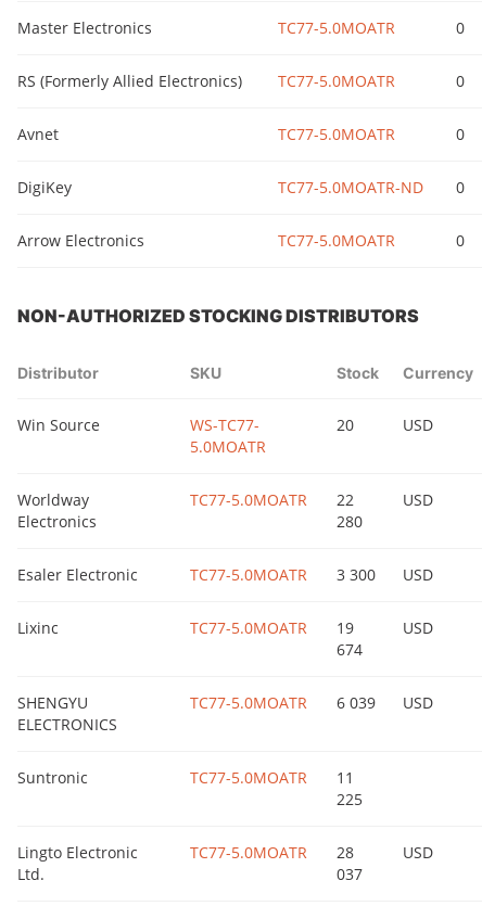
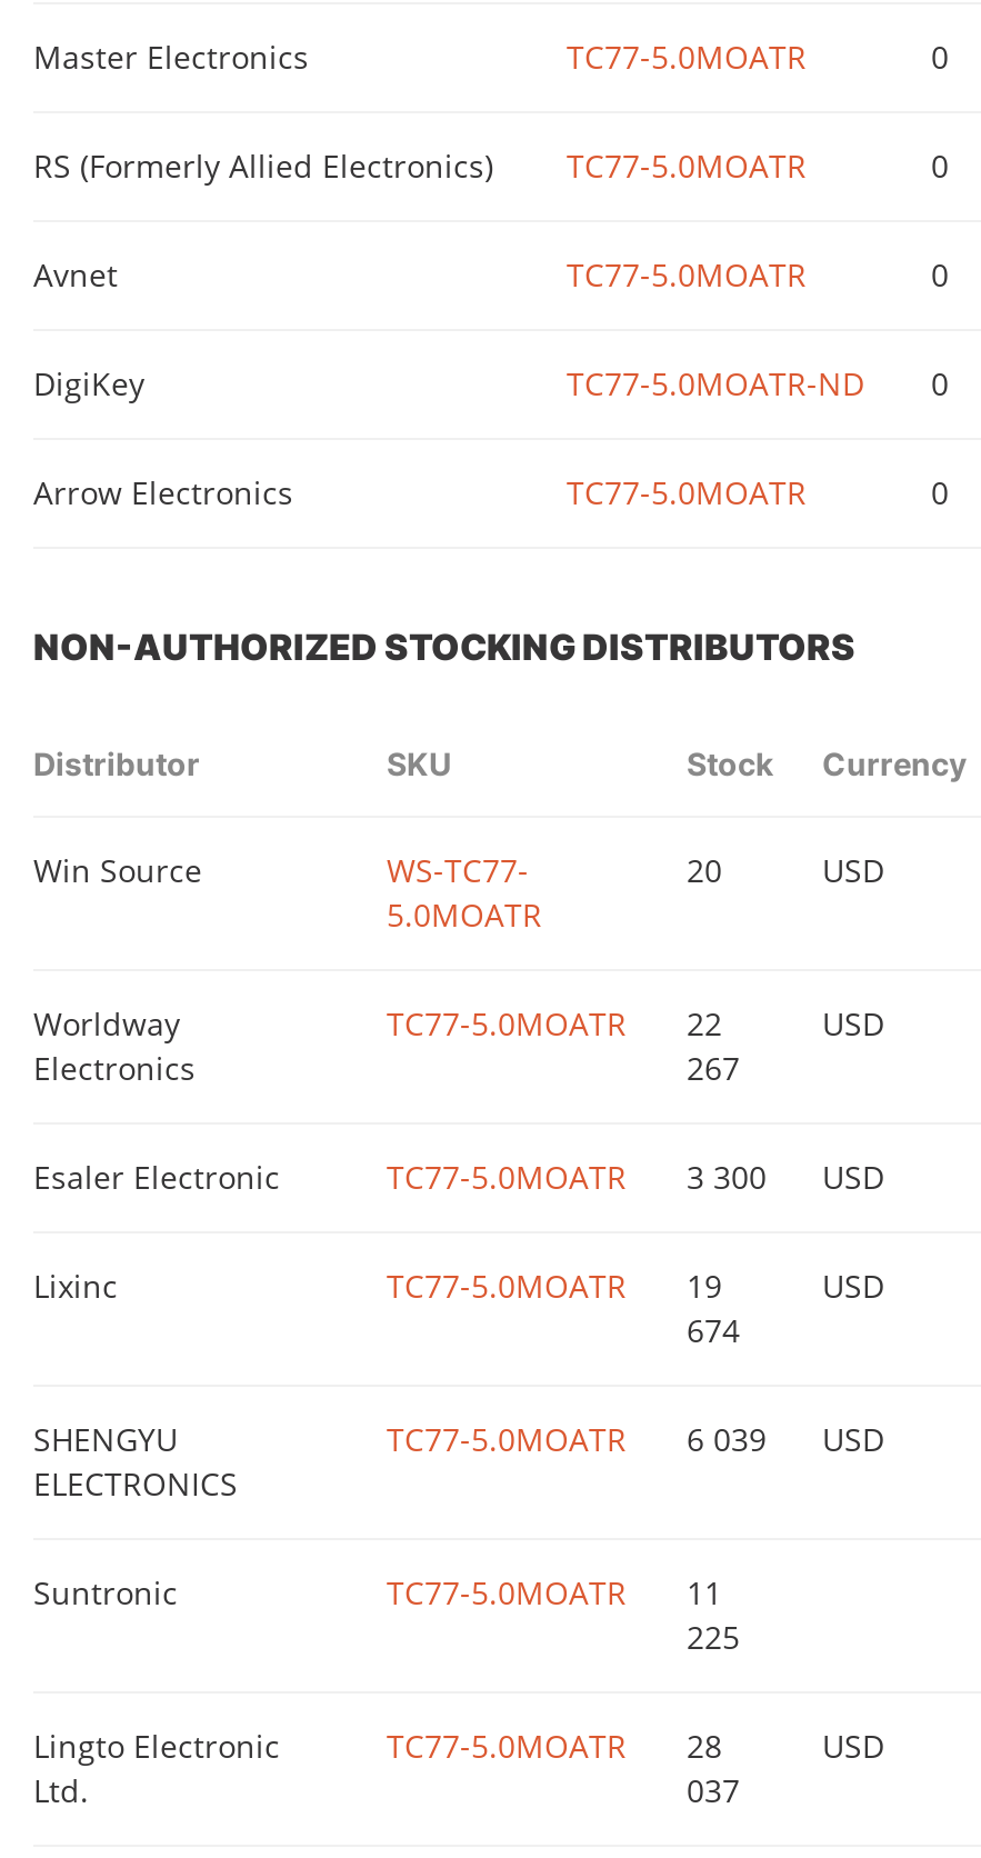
[337,511,363,532] 280 -> [687,1047,740,1089] 267

